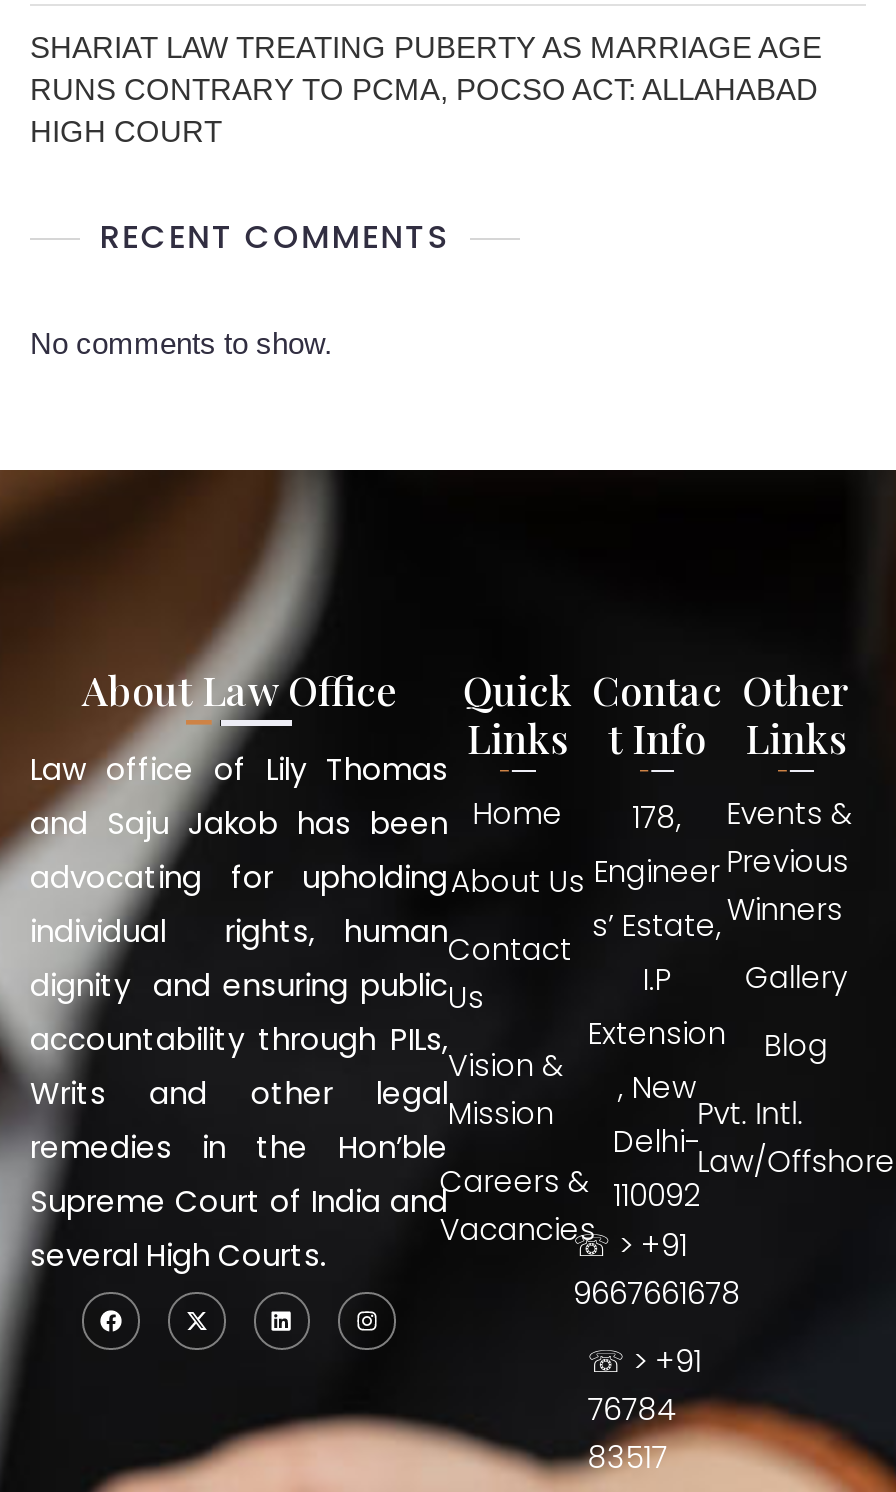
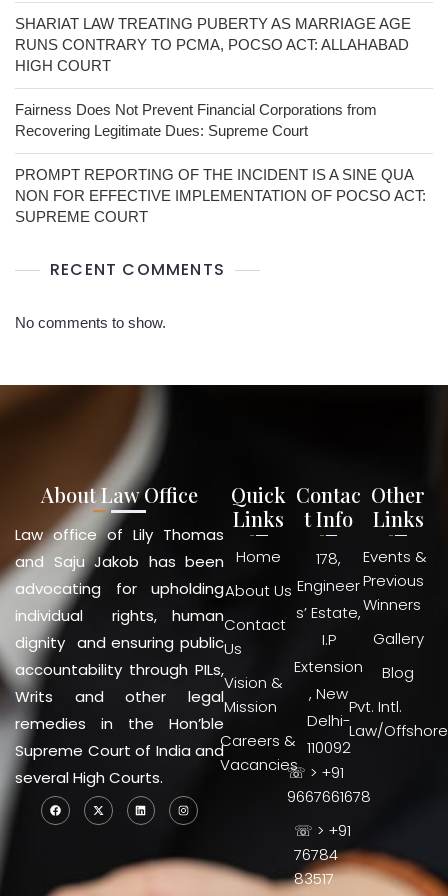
none -> [15,101,426,225] Fairness Does Not Prevent Financial Corporations from | Recovering Legitimate Dues: Supreme Court | PROMPT REPORTING OF THE INCIDENT IS A SINE QUA | NON FOR EFFECTIVE IMPLEMENTATION OF POCSO ACT: | SUPREME COURT

